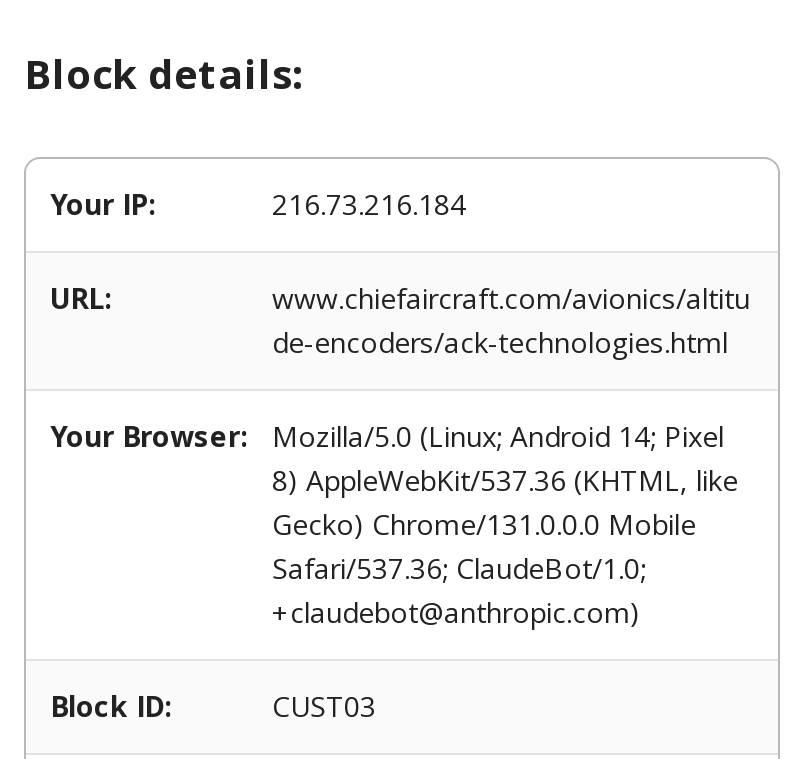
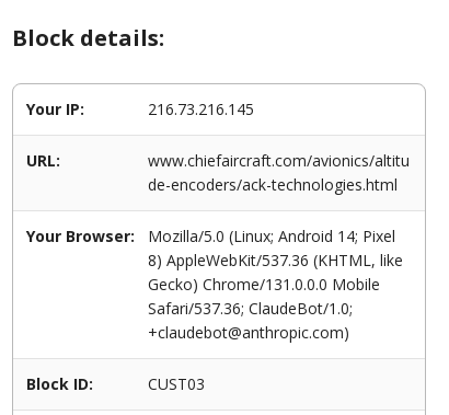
[272,185,466,223] 216.73.216.184 -> [148,99,254,119] 216.73.216.145

